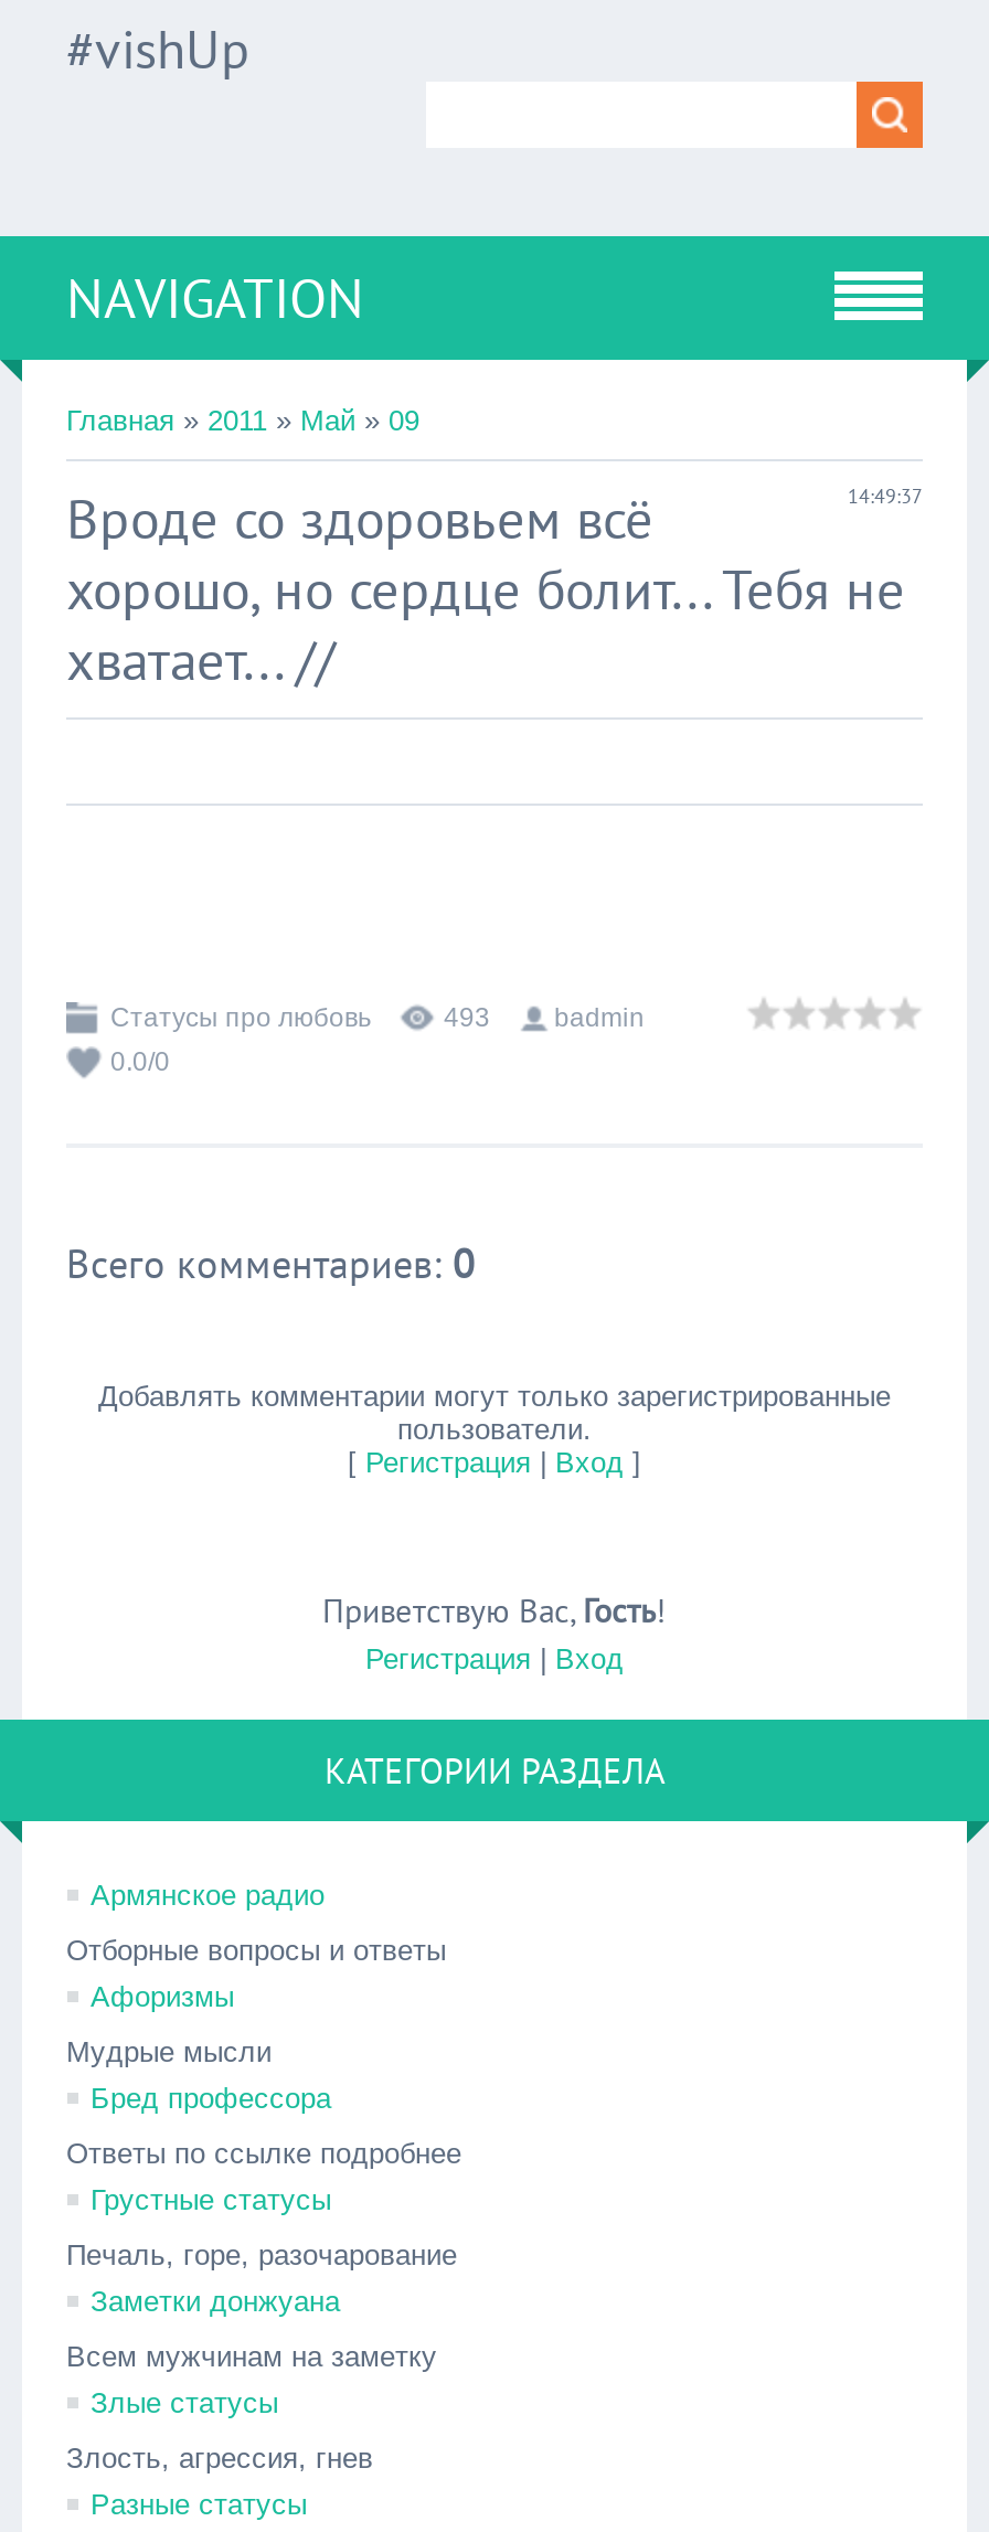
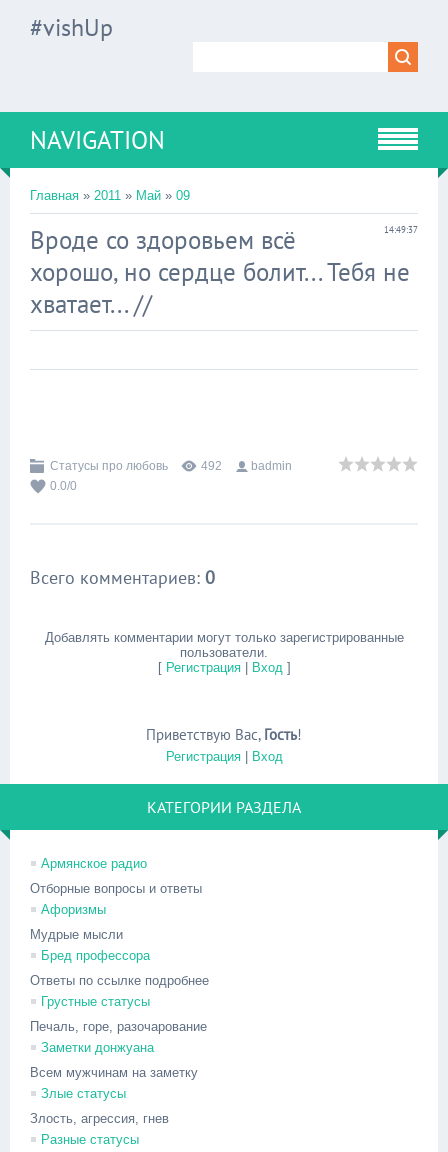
[444,1002,490,1033] 493 -> [201,459,222,473] 492

